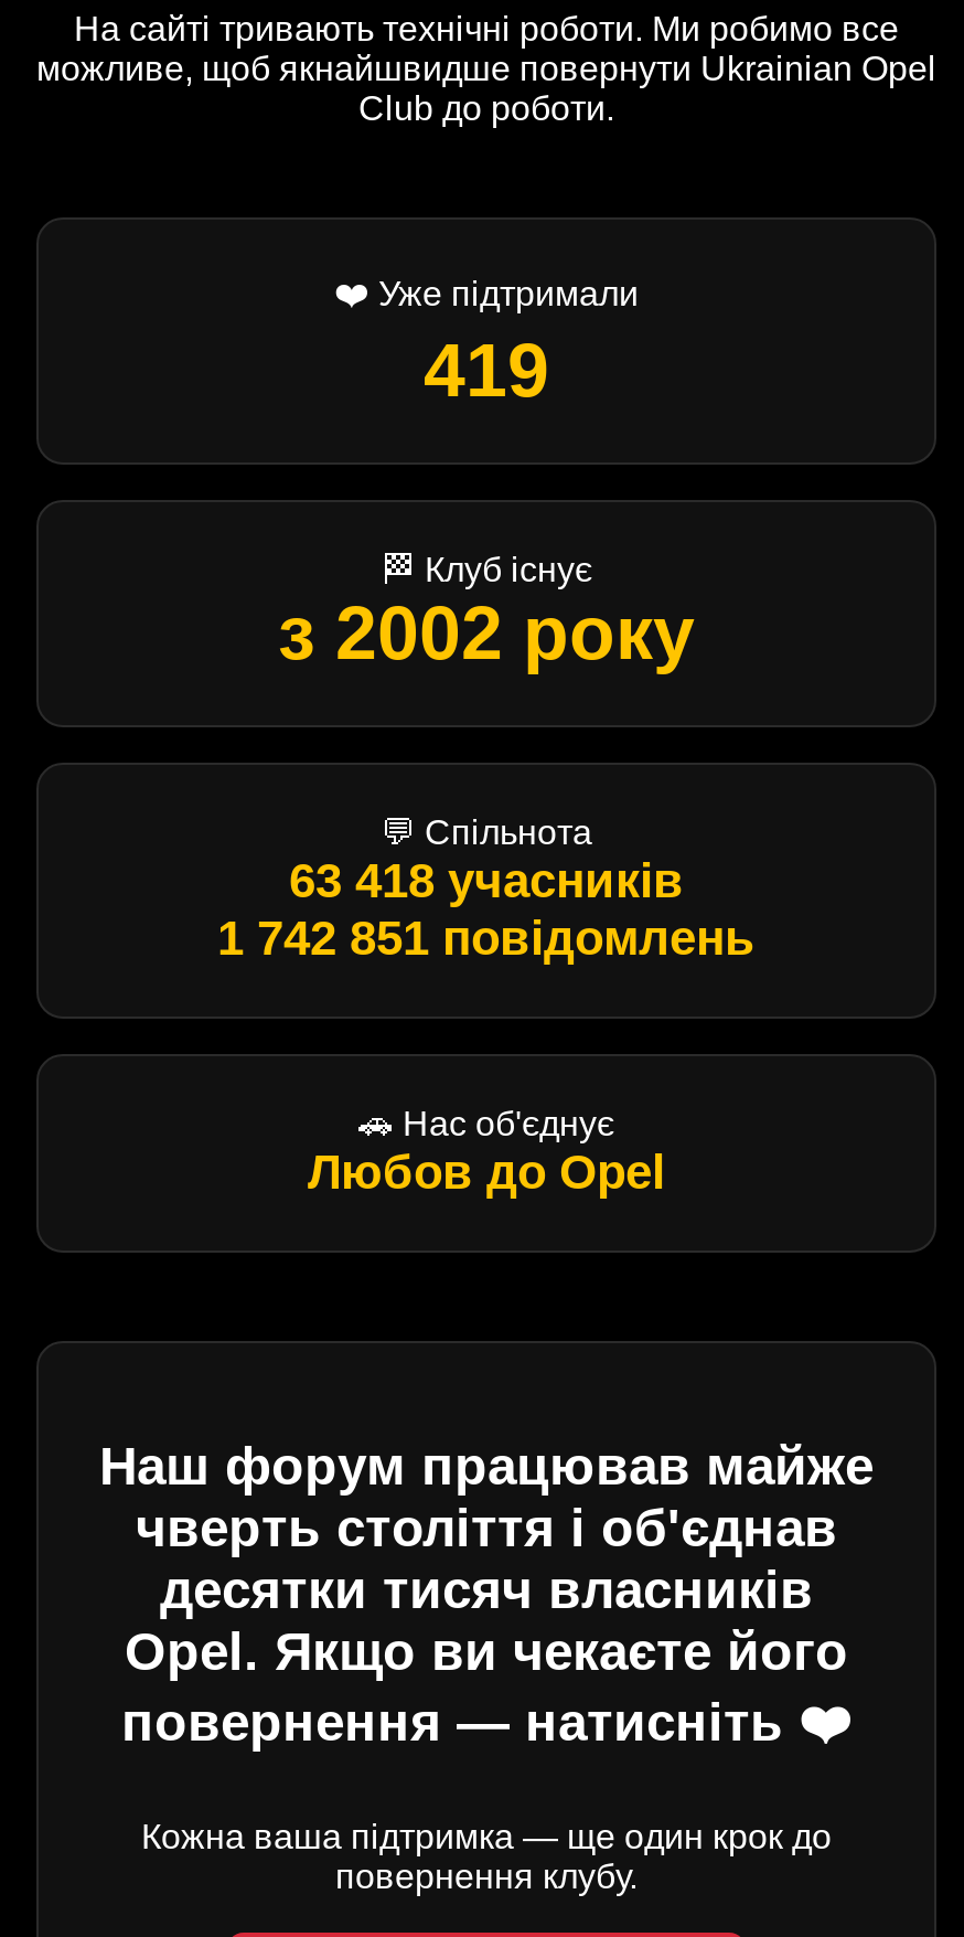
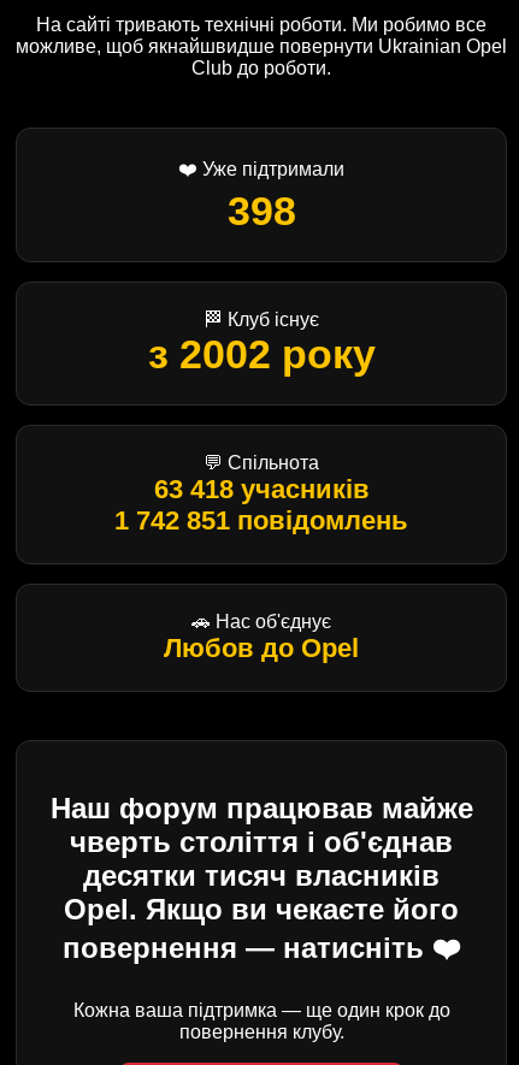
[424,328,549,411] 419 -> [227,188,296,233] 398

